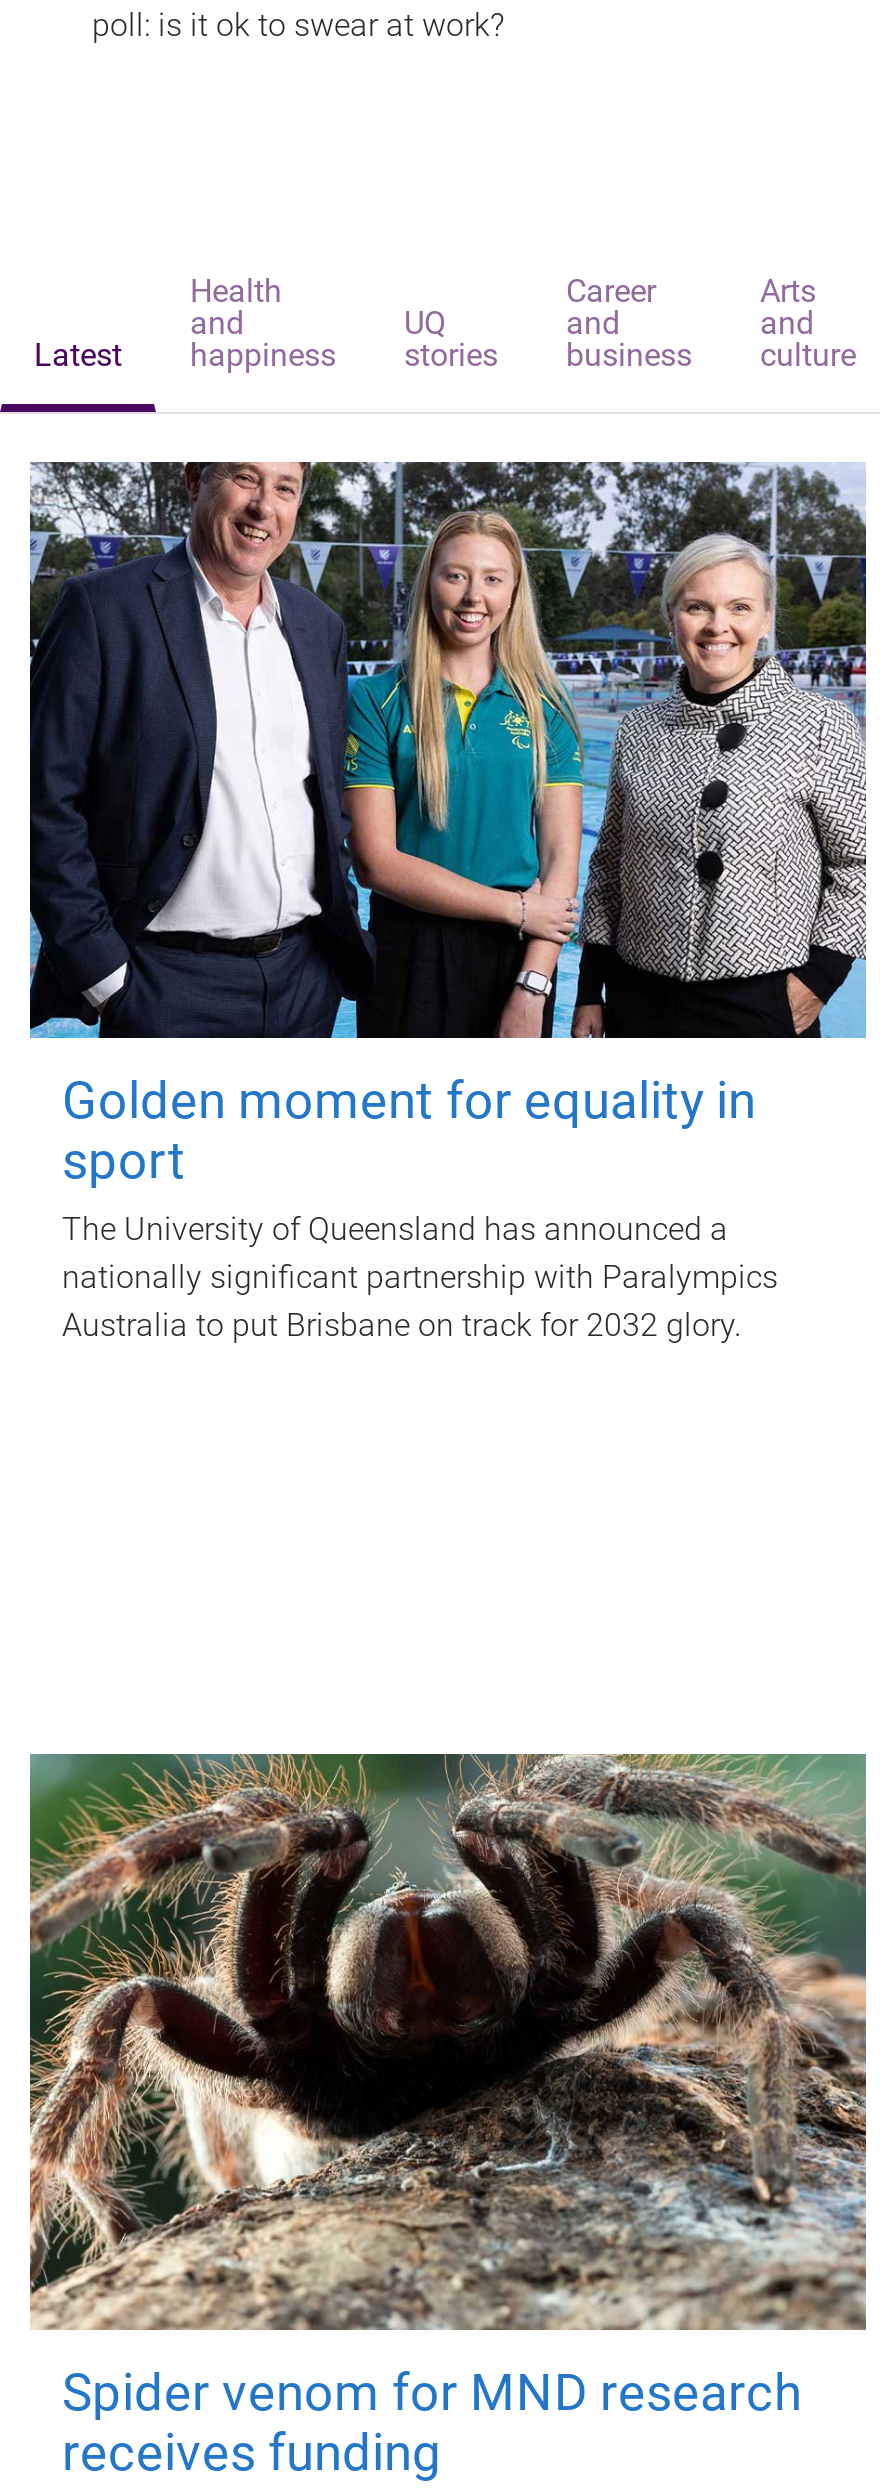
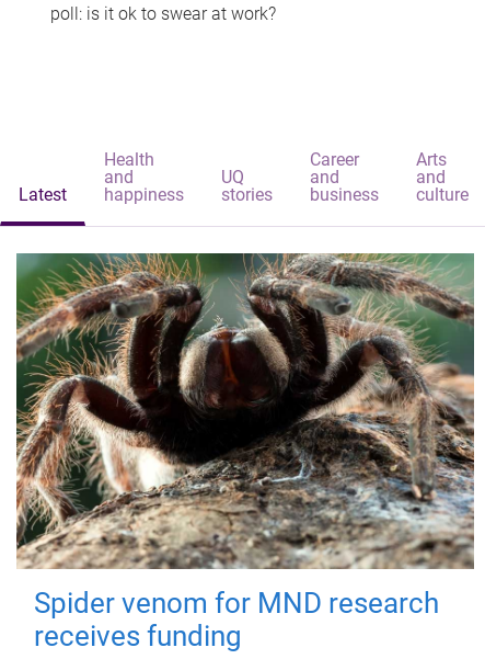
[28,460,868,1344] [image] | Golden moment for equality in | sport | The University of Queensland has announced a | nationally significant partnership with Paralympics | Australia to put Brisbane on track for 2032 glory. -> none

